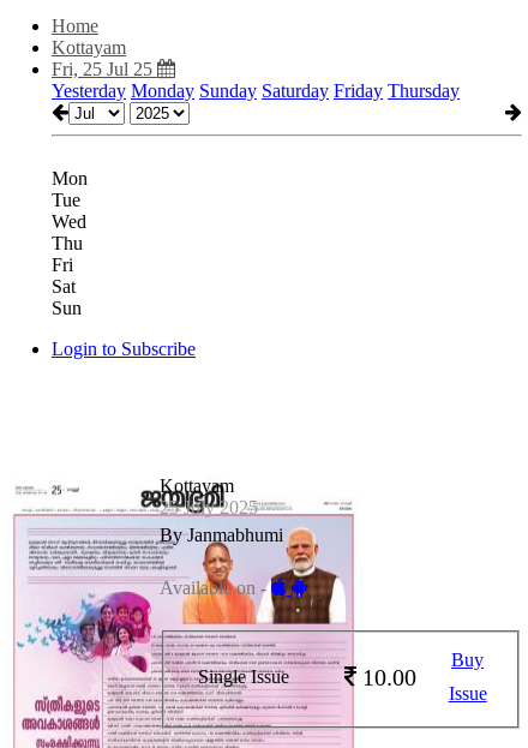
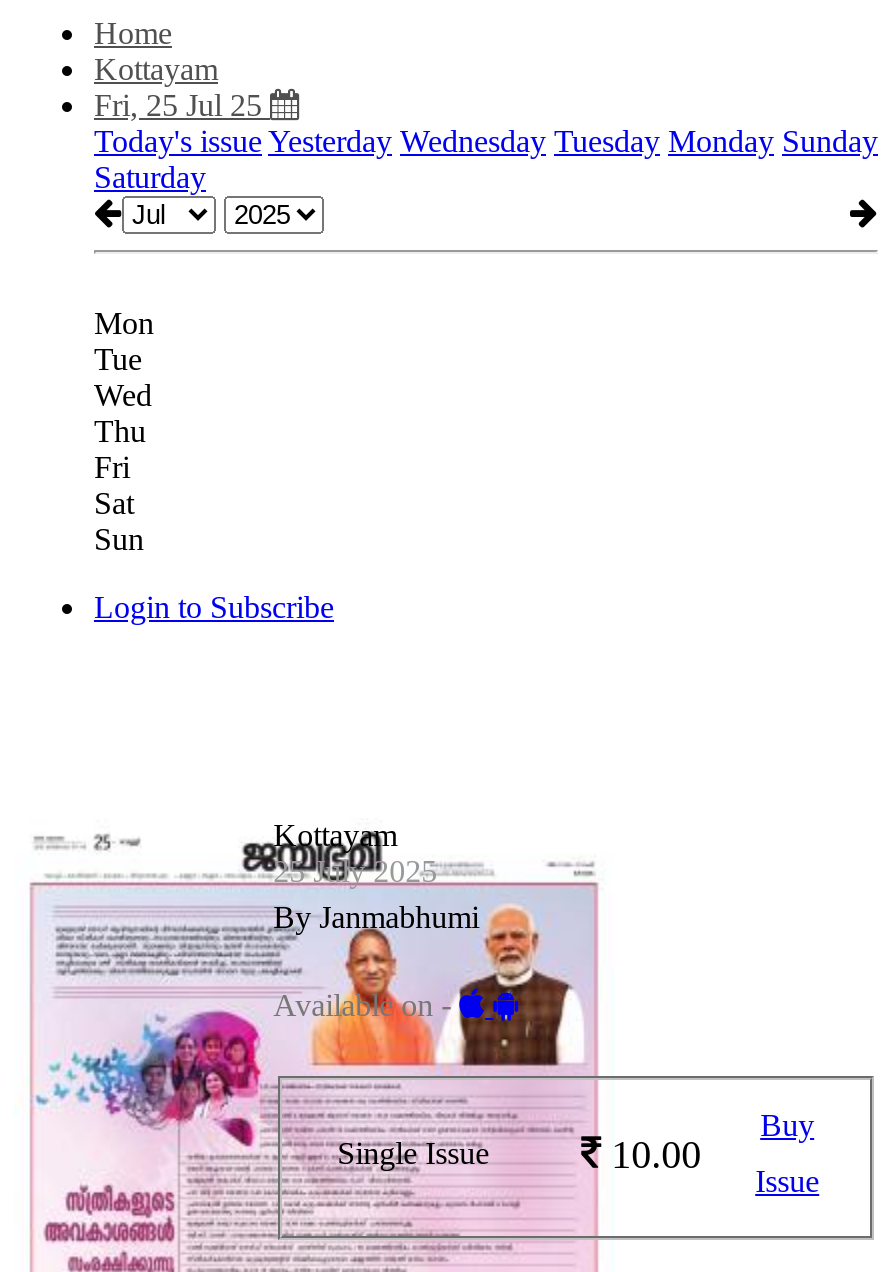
[52,80,460,101] Yesterday Monday Sunday Saturday Friday Thursday -> [94,124,878,194] Today's issue Yesterday Wednesday Tuesday Monday Sunday | Saturday

